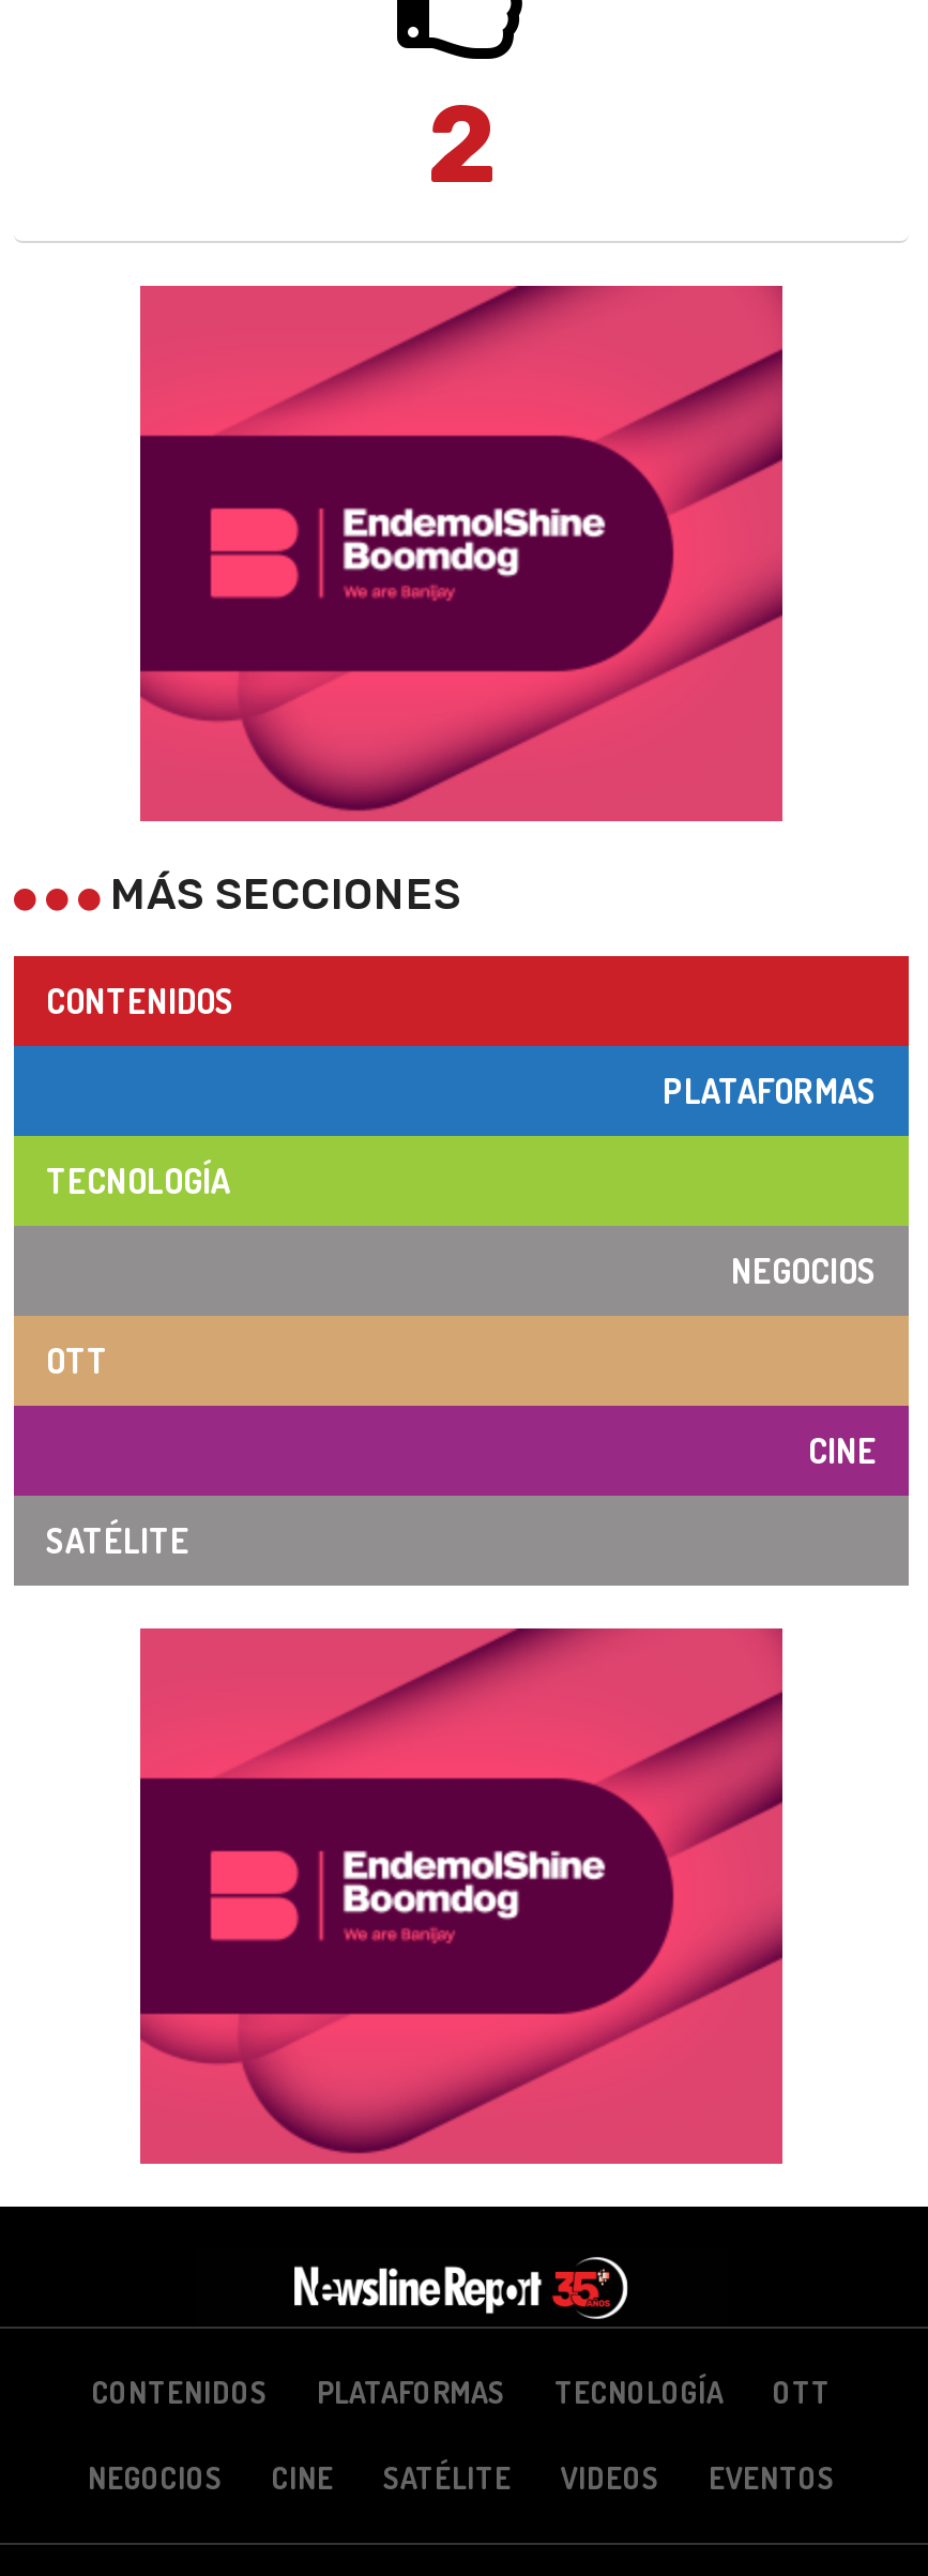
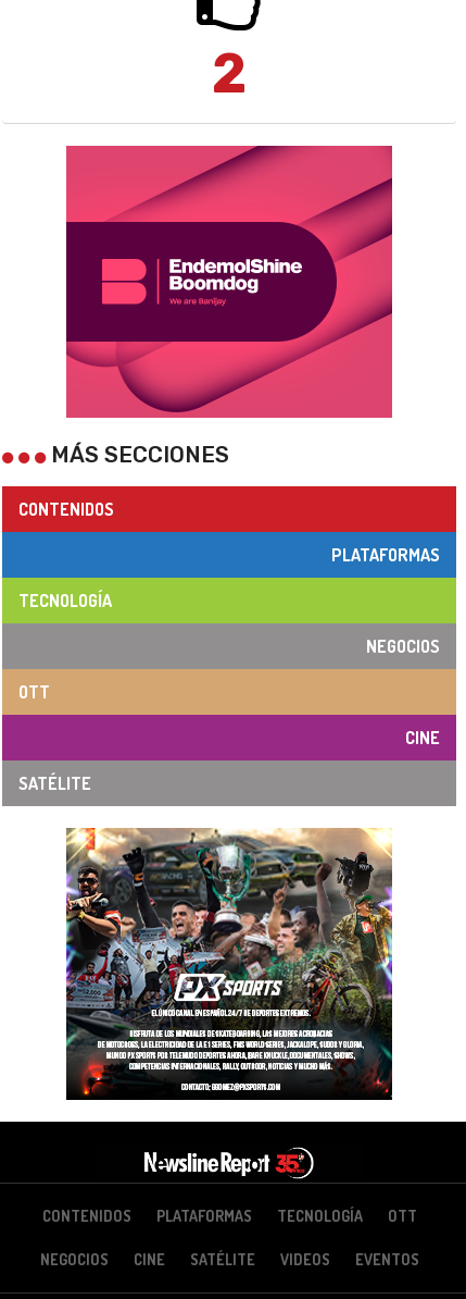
[138,1625,785,2165] [image] -> [65,827,393,1101] [image]

